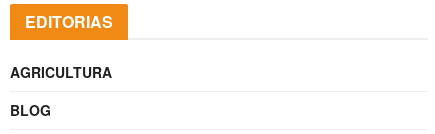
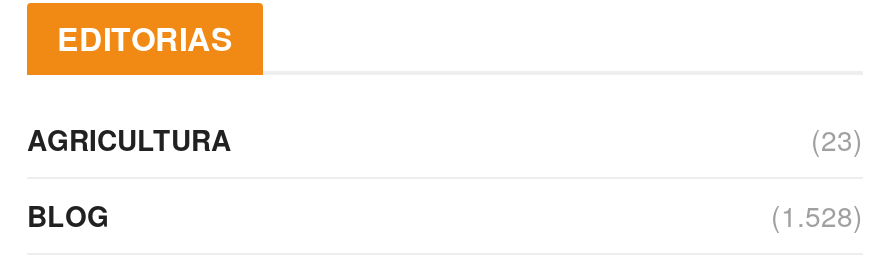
none -> [811,118,863,158] (23)
none -> [771,194,863,234] (1.528)

